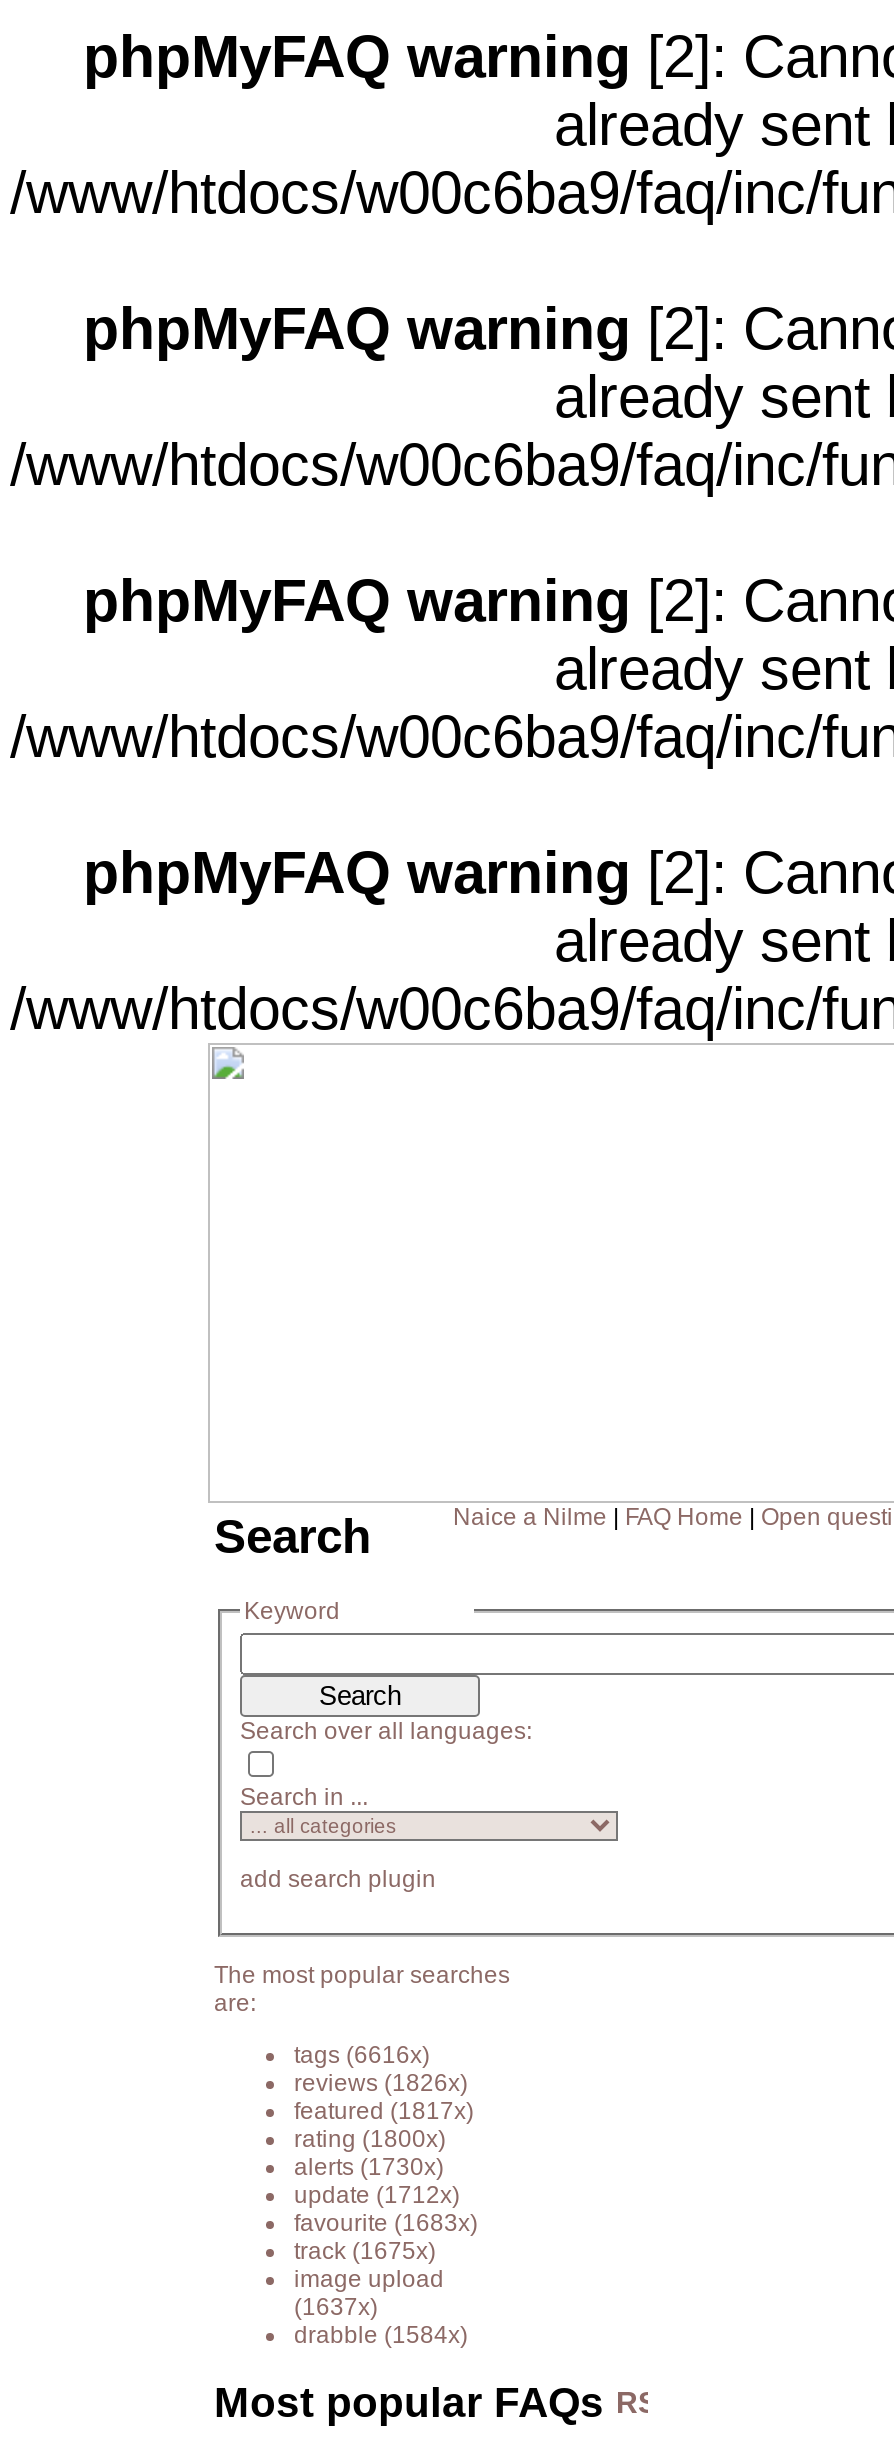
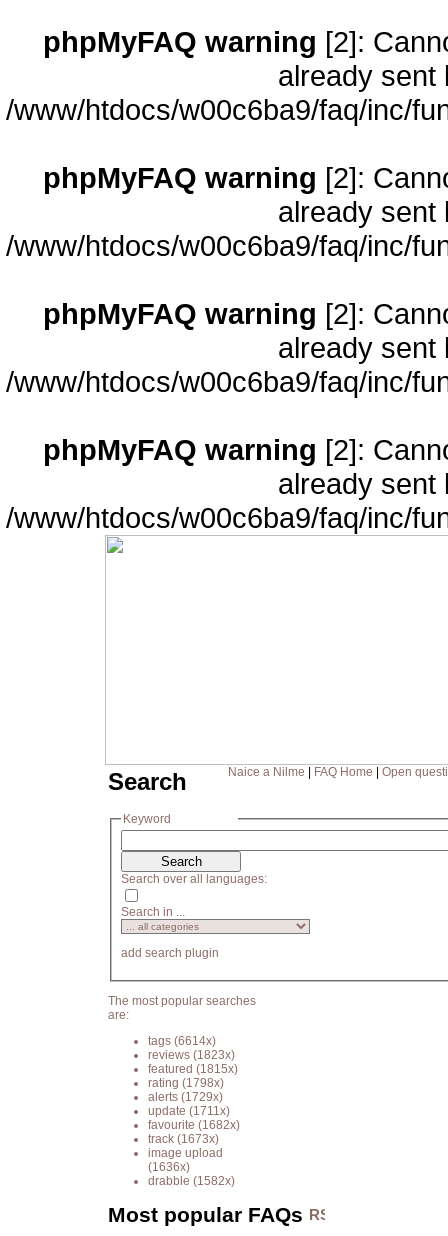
[294,2041,430,2069] tags (6616x) -> [148,1034,216,1048] tags (6614x)
[294,2069,468,2097] reviews (1826x) -> [148,1048,235,1062] reviews (1823x)
[294,2097,474,2125] featured (1817x) -> [148,1062,238,1076] featured (1815x)
[294,2125,446,2153] rating (1800x) -> [148,1076,224,1090] rating (1798x)
[294,2153,444,2181] alerts (1730x) -> [148,1090,223,1104] alerts (1729x)
[294,2181,460,2209] update (1712x) -> [148,1104,230,1118] update (1711x)
[294,2209,478,2237] favourite (1683x) -> [148,1118,240,1132] favourite (1682x)
[294,2237,436,2265] track (1675x) -> [148,1132,219,1146] track (1673x)
[294,2293,468,2349] (1637x) | drabble (1584x) -> [148,1160,235,1188] (1636x) | drabble (1582x)

